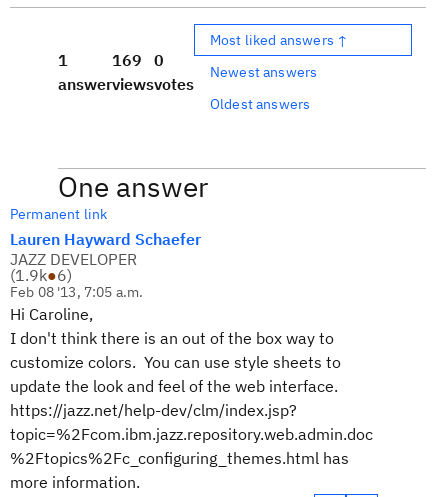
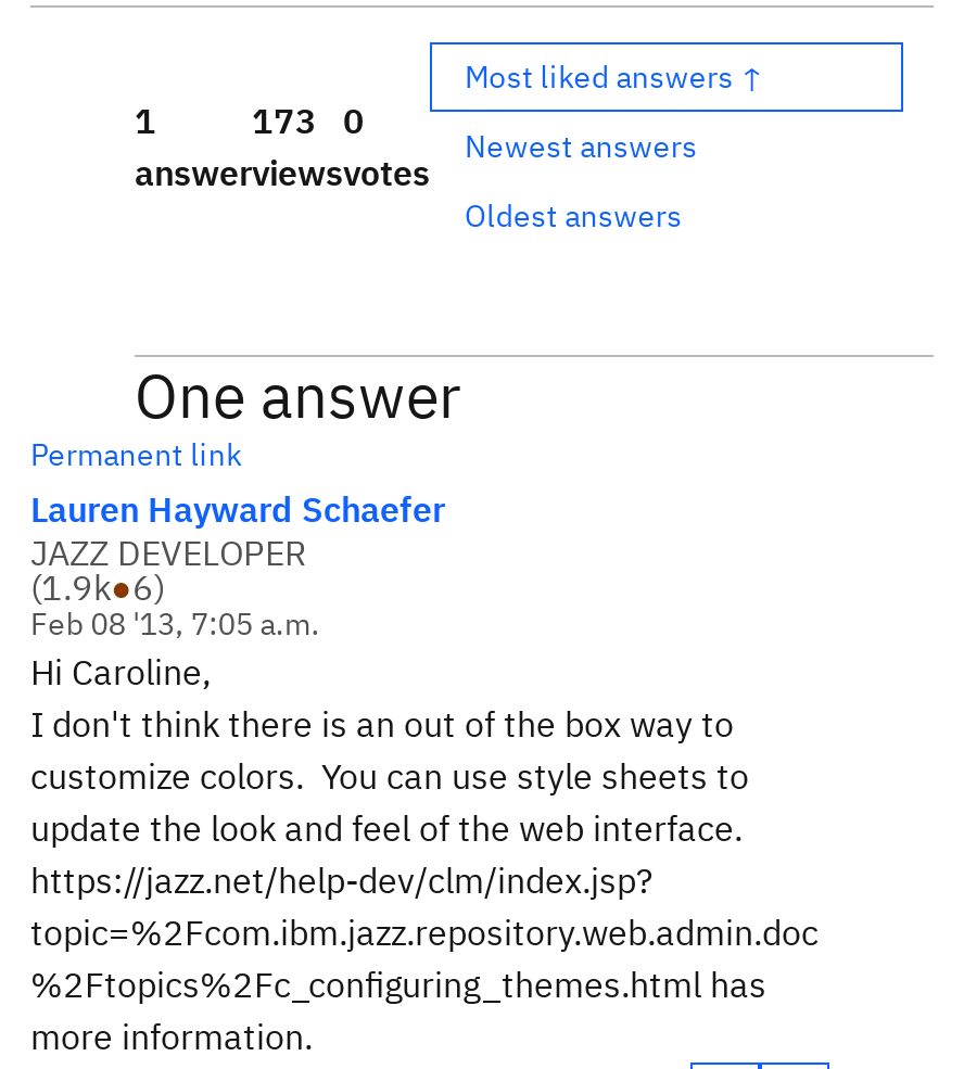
[112,50,164,70] 169 0 -> [252,99,365,142] 173 0

